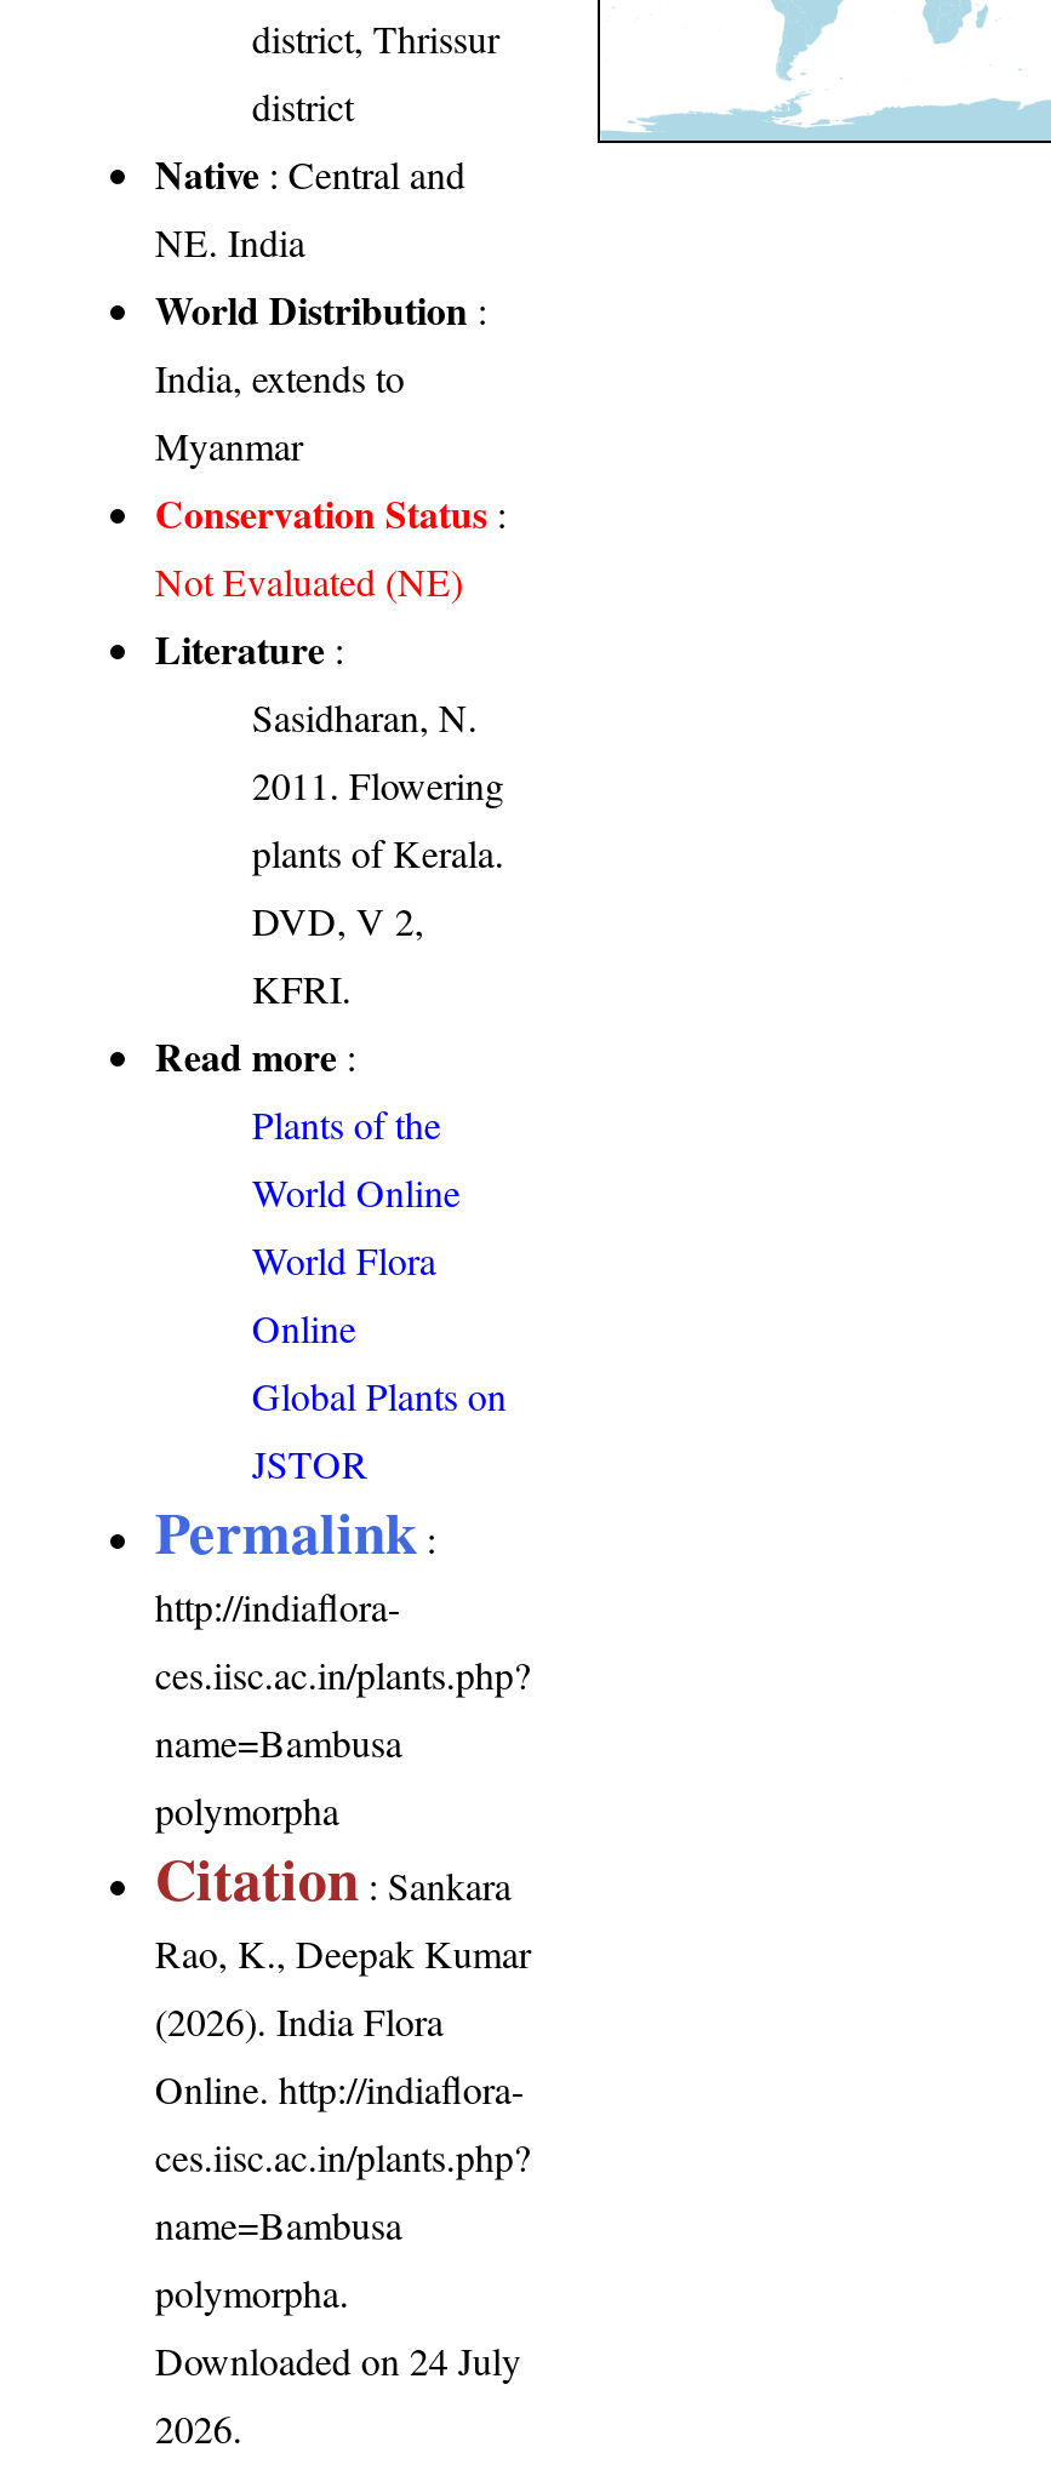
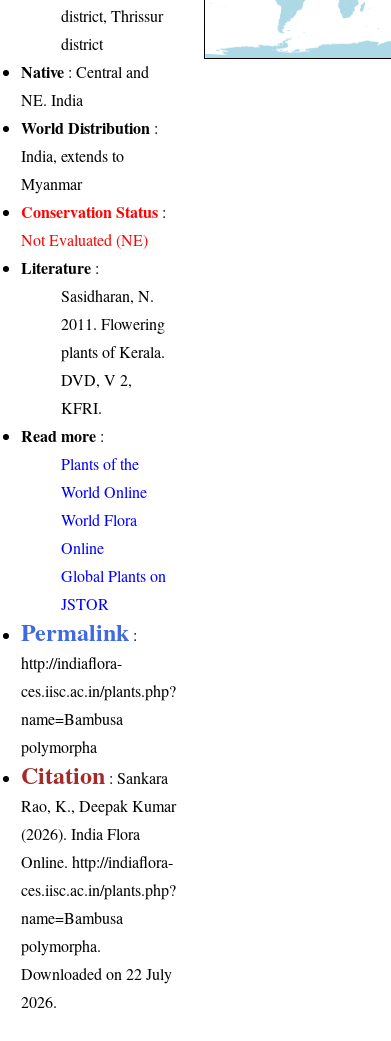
[155,2333,521,2384] Downloaded on 24 July -> [21,962,172,983] Downloaded on 22 July

